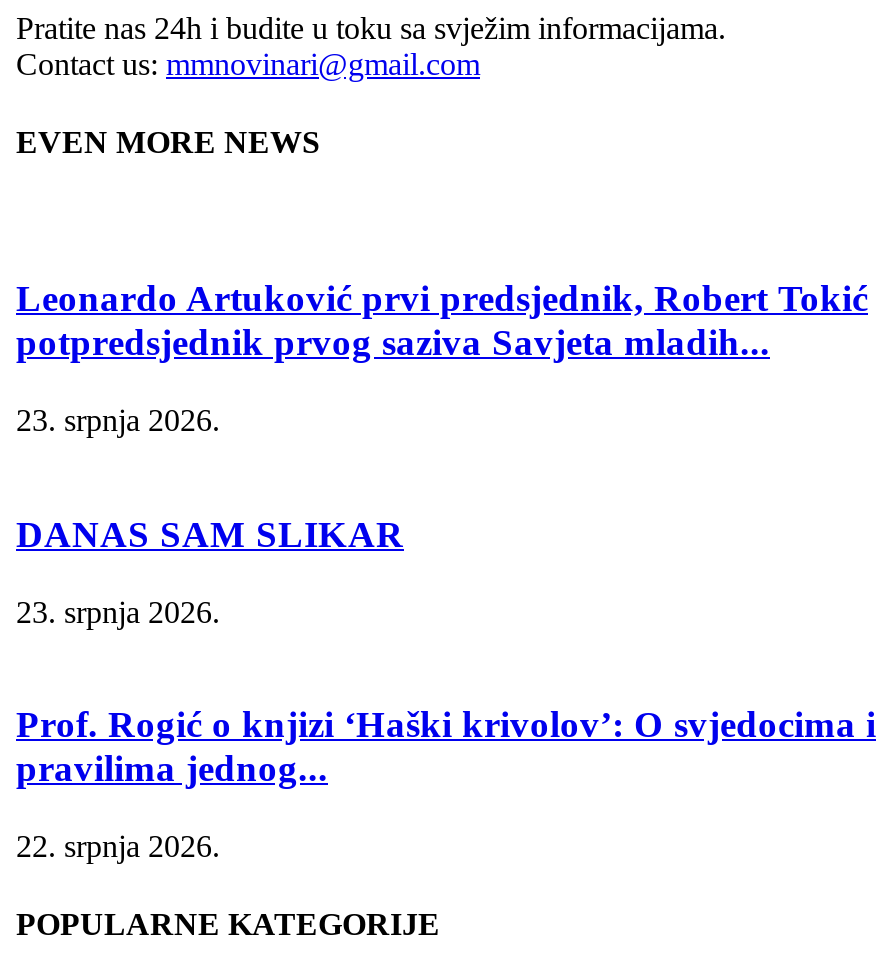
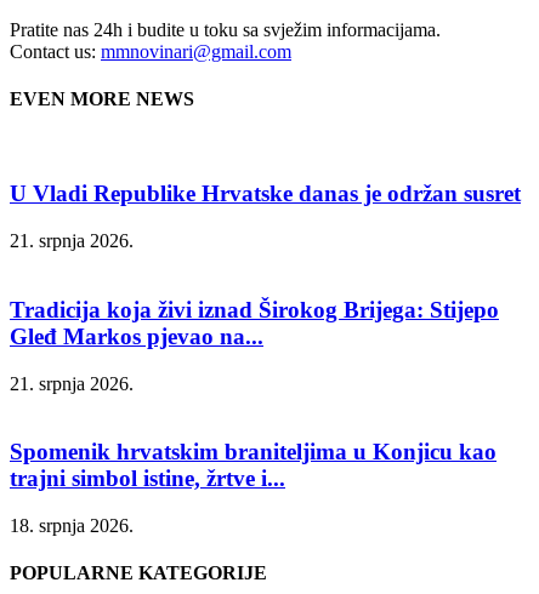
[16,278,868,364] Leonardo Artuković prvi predsjednik, Robert Tokić | potpredsjednik prvog saziva Savjeta mladih... -> [10,181,521,206] U Vladi Republike Hrvatske danas je održan susret
[16,403,220,437] 23. srpnja 2026. -> [10,230,134,251] 21. srpnja 2026.
[16,513,404,555] DANAS SAM SLIKAR -> [10,297,499,349] Tradicija koja živi iznad Širokog Brijega: Stijepo | Gleđ Markos pjevao na...
[16,594,220,628] 23. srpnja 2026. -> [10,373,134,393] 21. srpnja 2026.
[16,703,876,789] Prof. Rogić o knjizi ‘Haški krivolov’: O svjedocima i | pravilima jednog... -> [10,439,497,491] Spomenik hrvatskim braniteljima u Konjicu kao | trajni simbol istine, žrtve i...
[16,829,220,863] 22. srpnja 2026. -> [10,515,134,536] 18. srpnja 2026.

